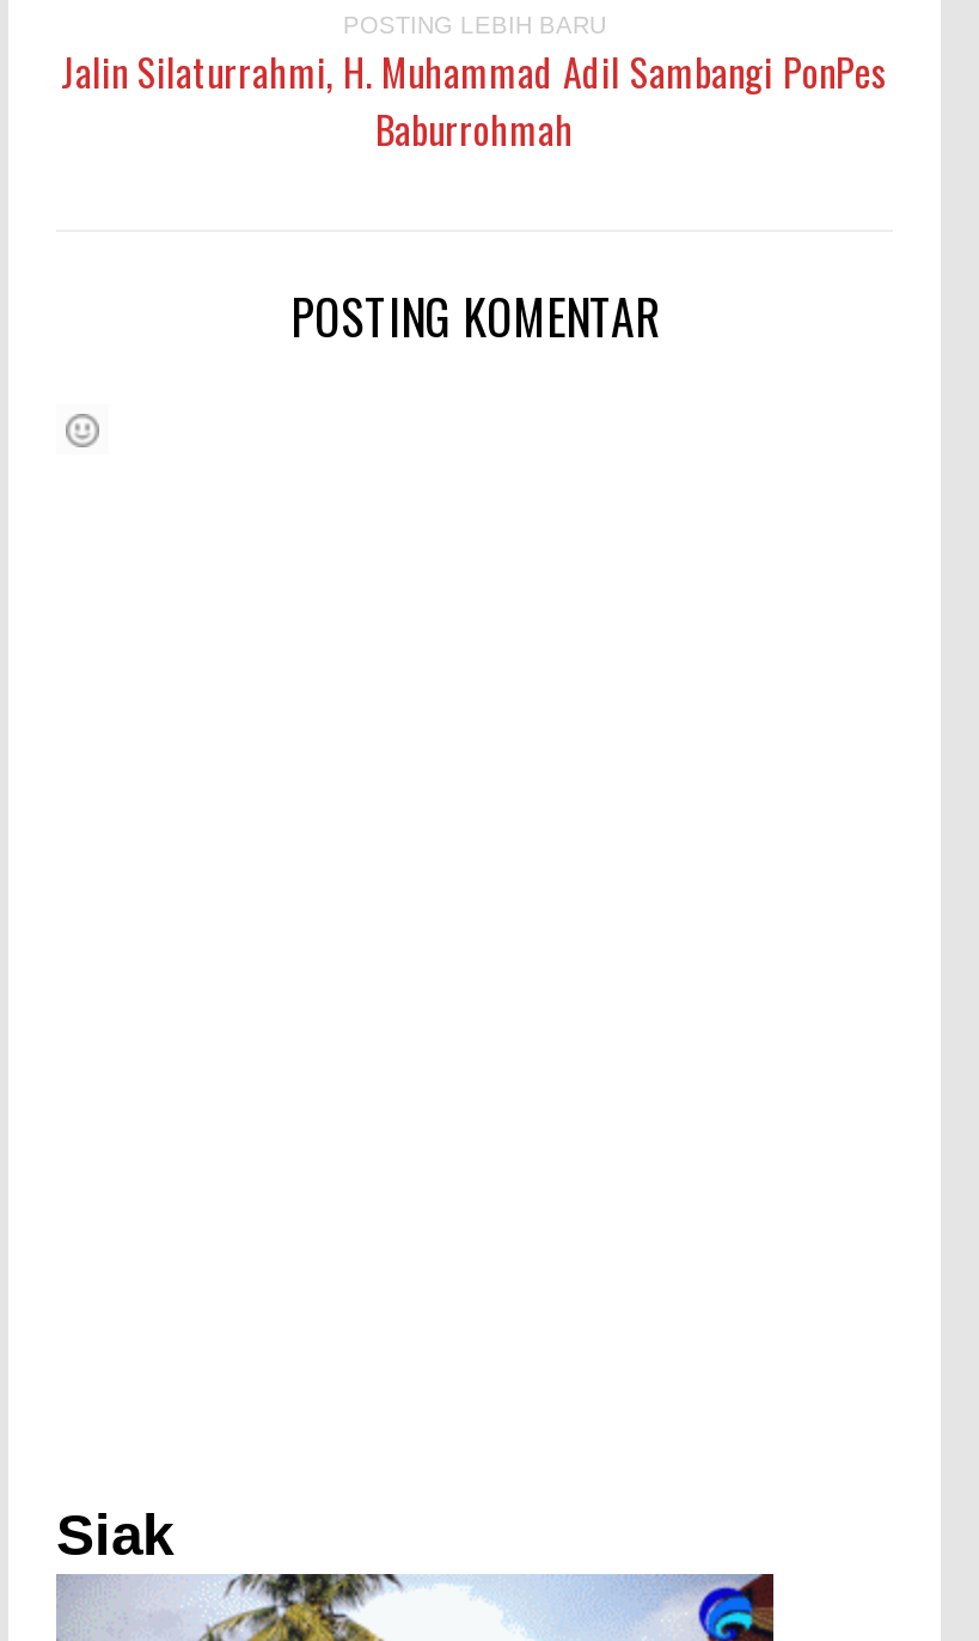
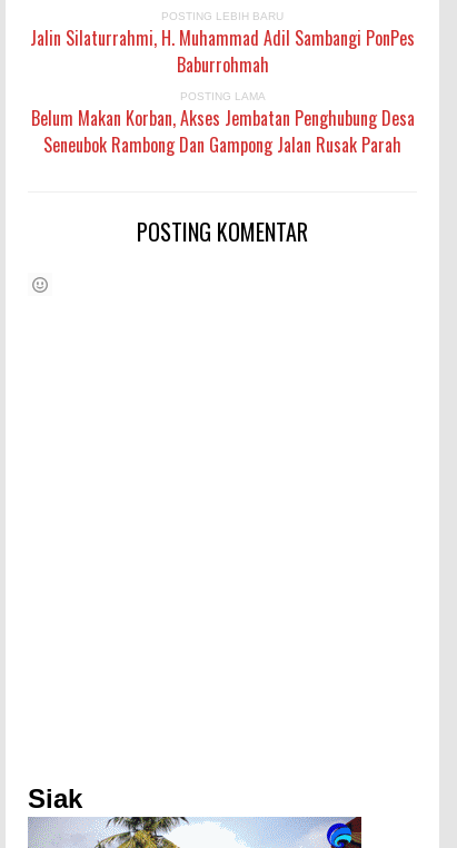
none -> [31,90,414,158] POSTING LAMA | Belum Makan Korban, Akses Jembatan Penghubung Desa | Seneubok Rambong Dan Gampong Jalan Rusak Parah

